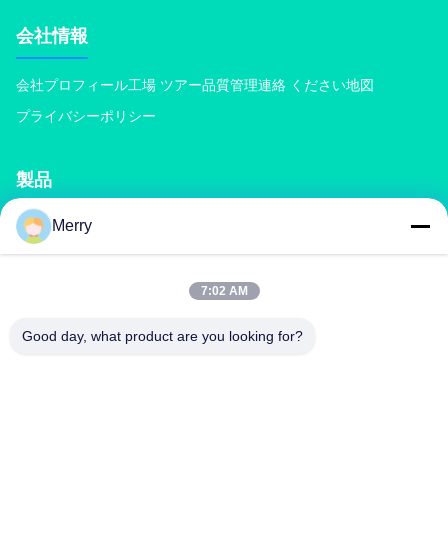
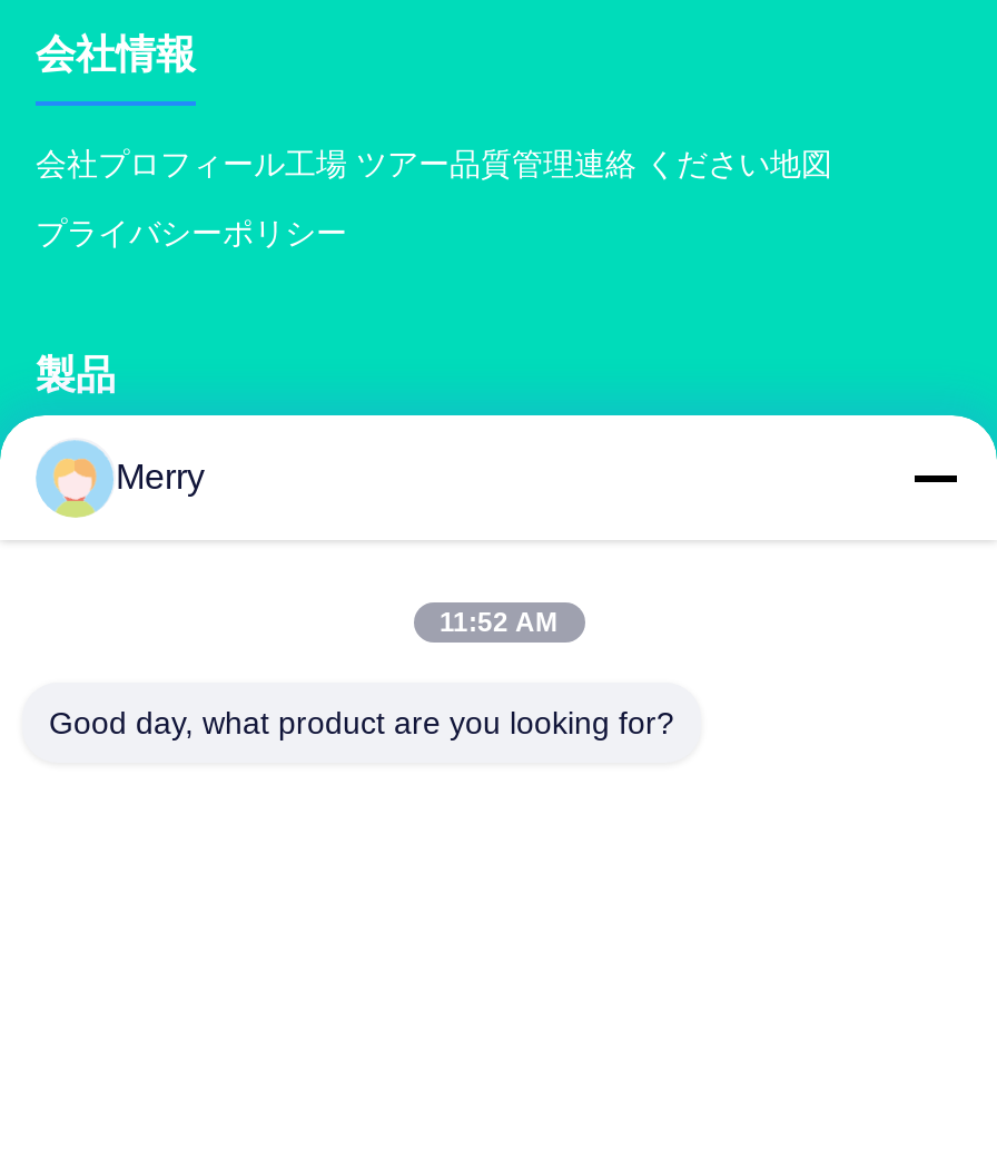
[200,284,247,298] 7:02 AM -> [440,607,557,638] 11:52 AM

